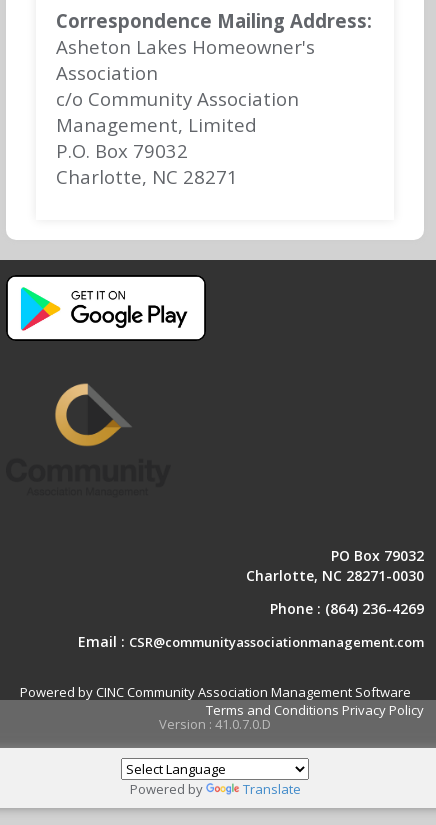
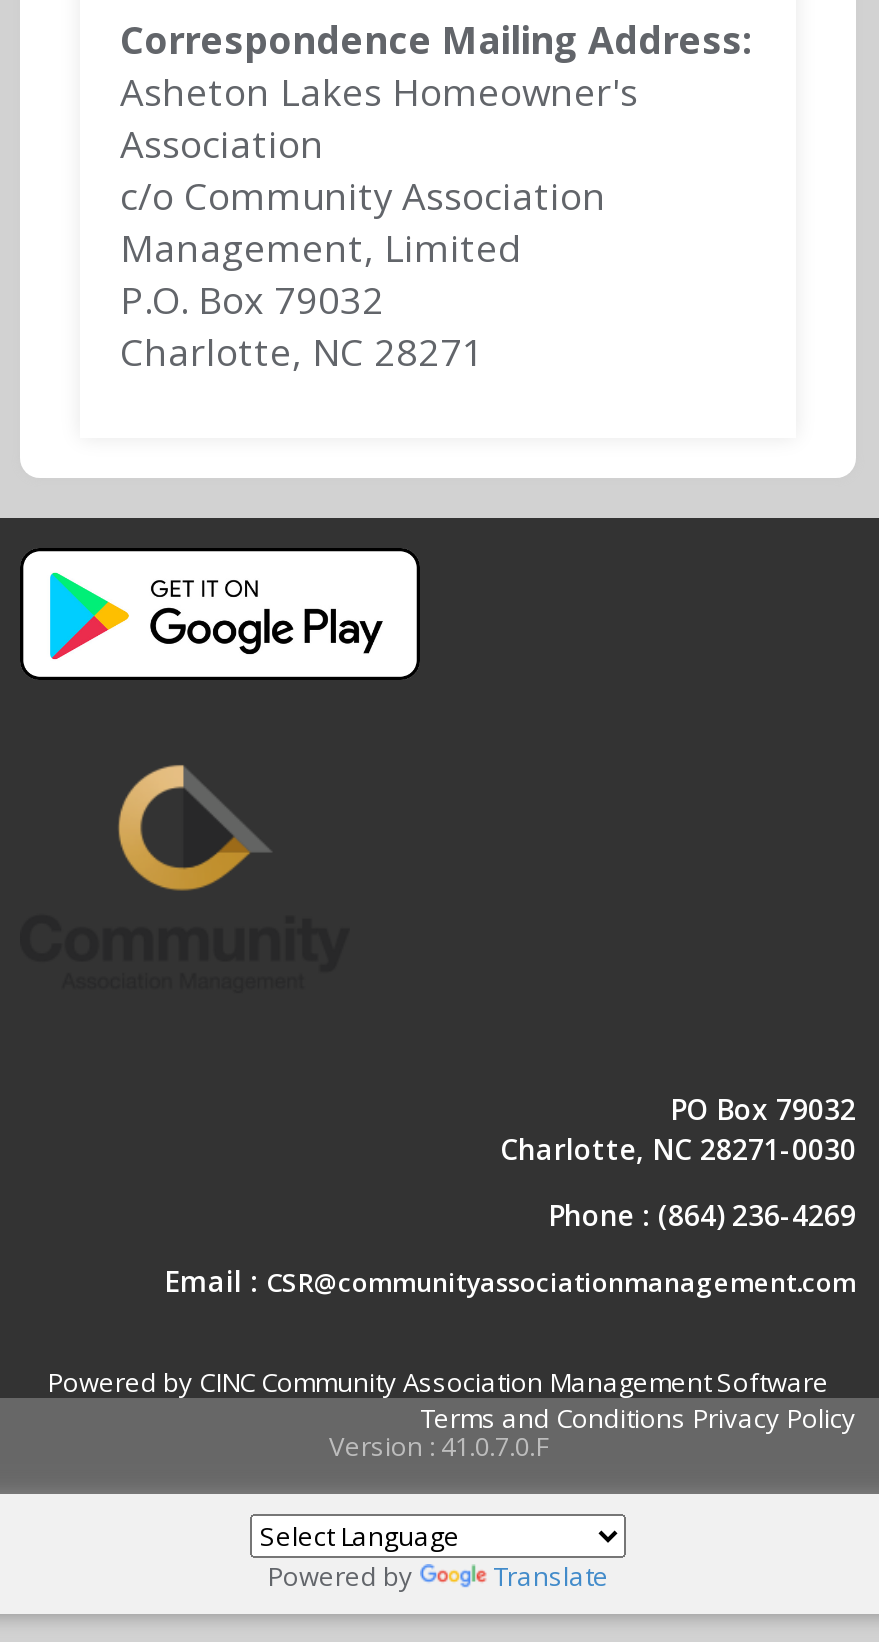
[159,714,271,732] Version : 41.0.7.0.D -> [329,1427,547,1463] Version : 41.0.7.0.F

